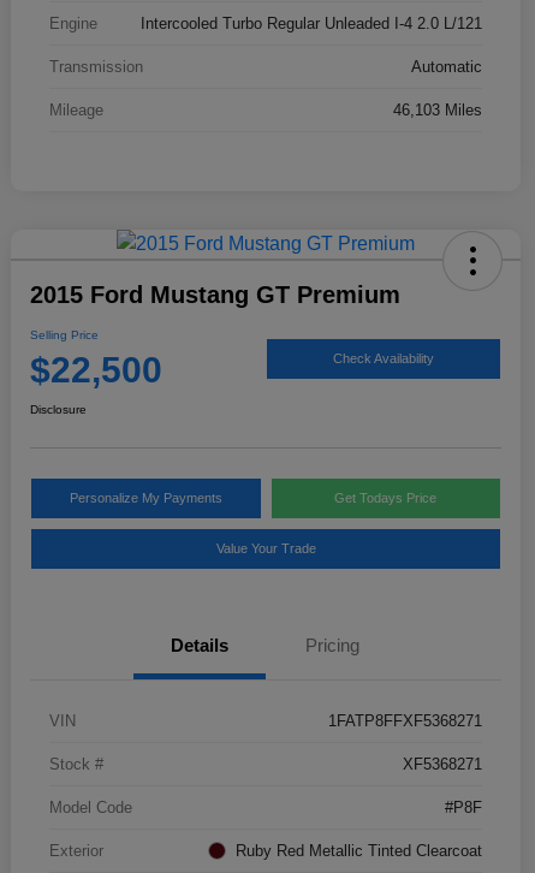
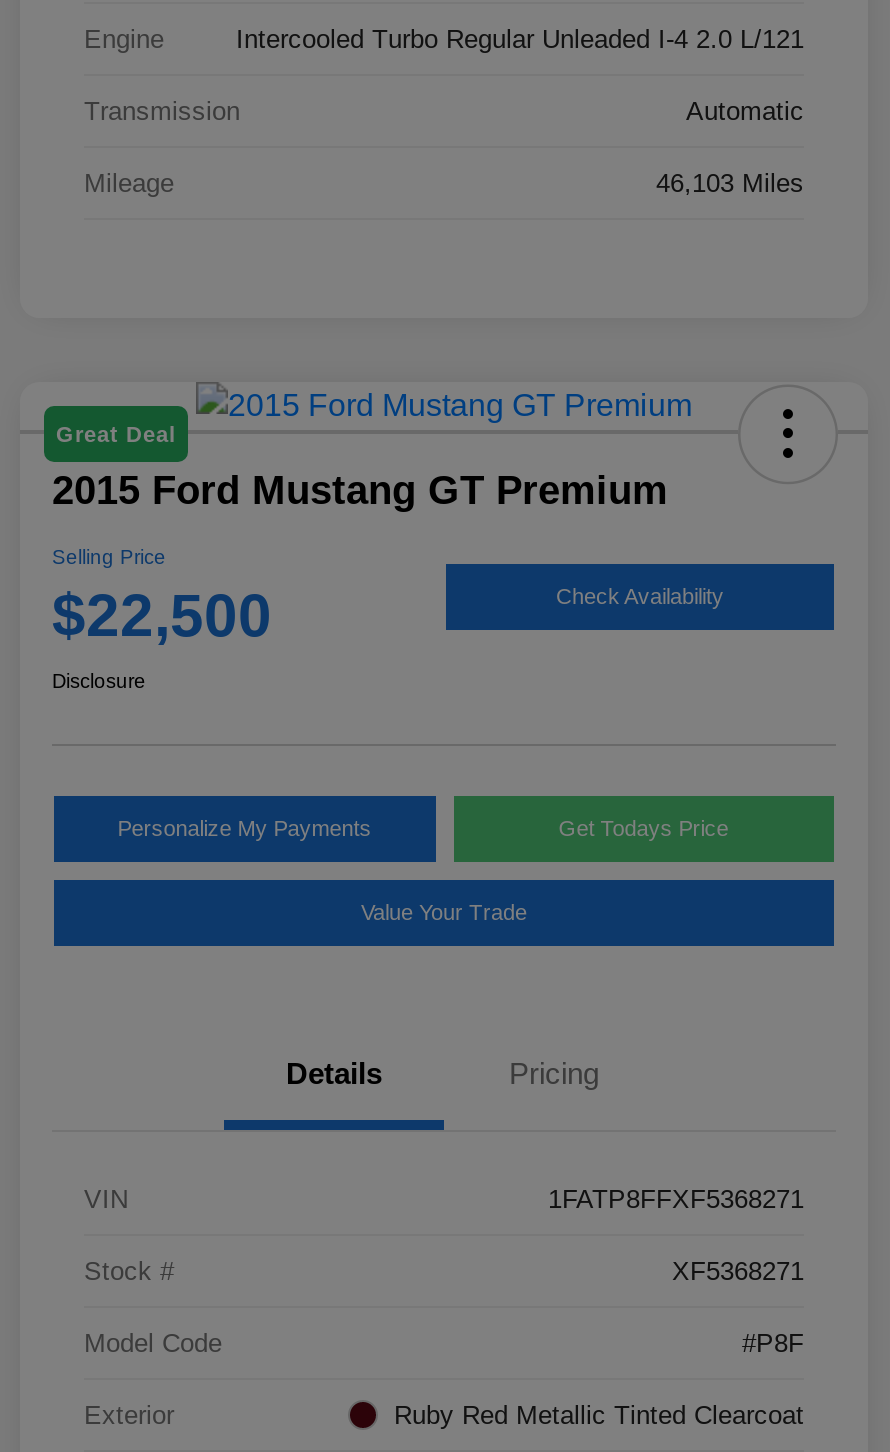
none -> [56,422,176,446] Great Deal

